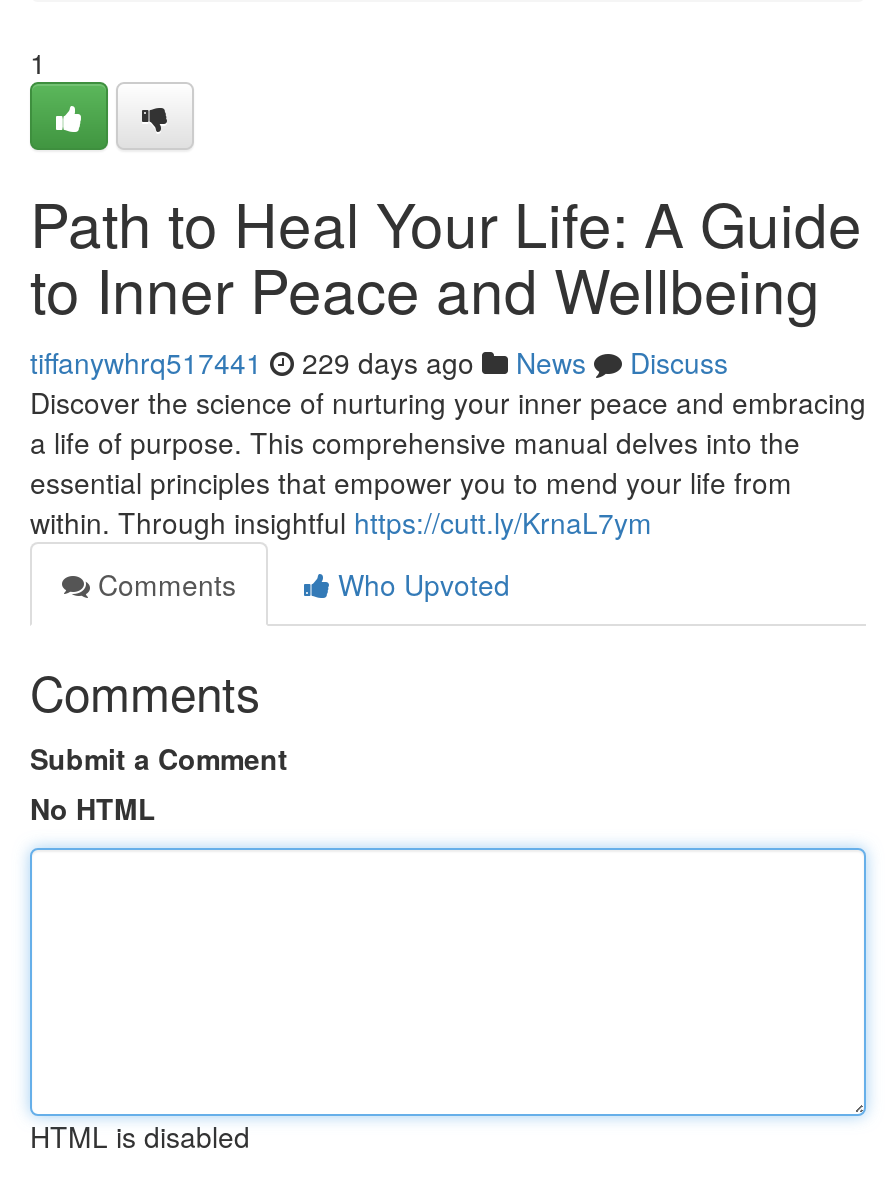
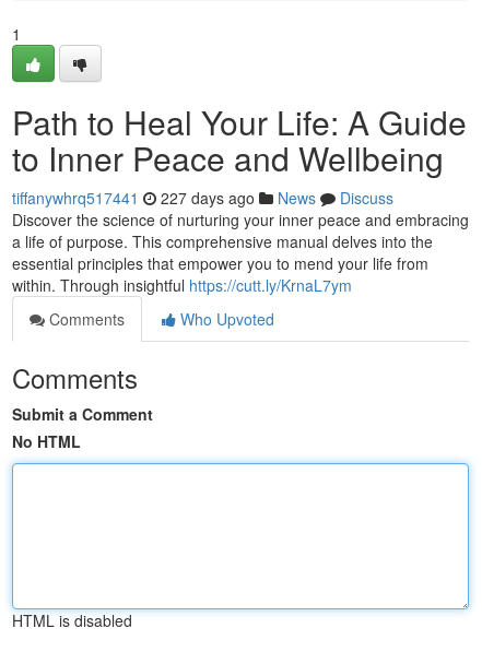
[30,342,728,382] tiffanywhrq517441 229 days ago News Discuss -> [12,187,393,209] tiffanywhrq517441 227 days ago News Discuss

